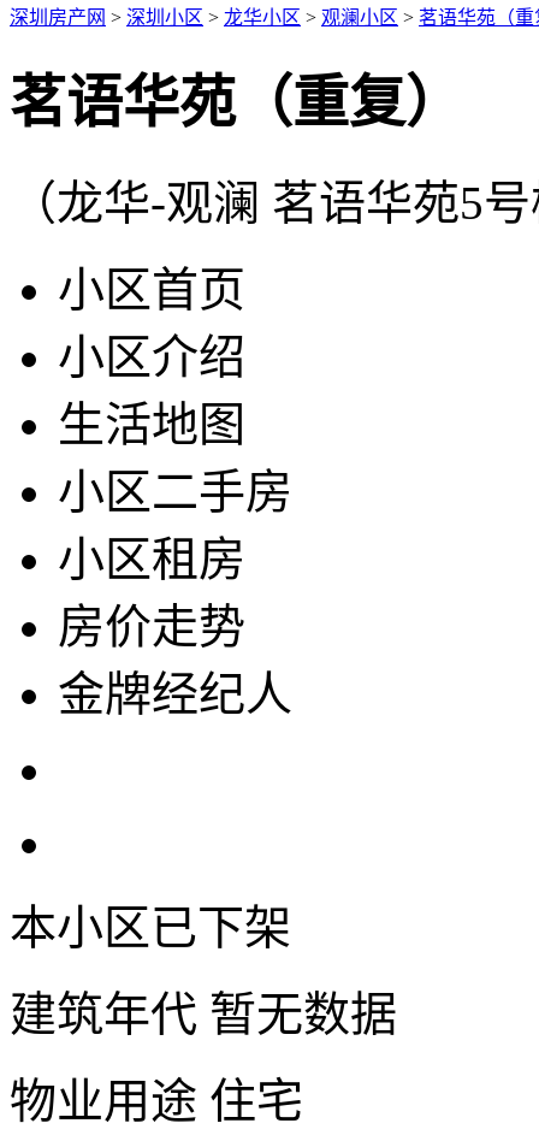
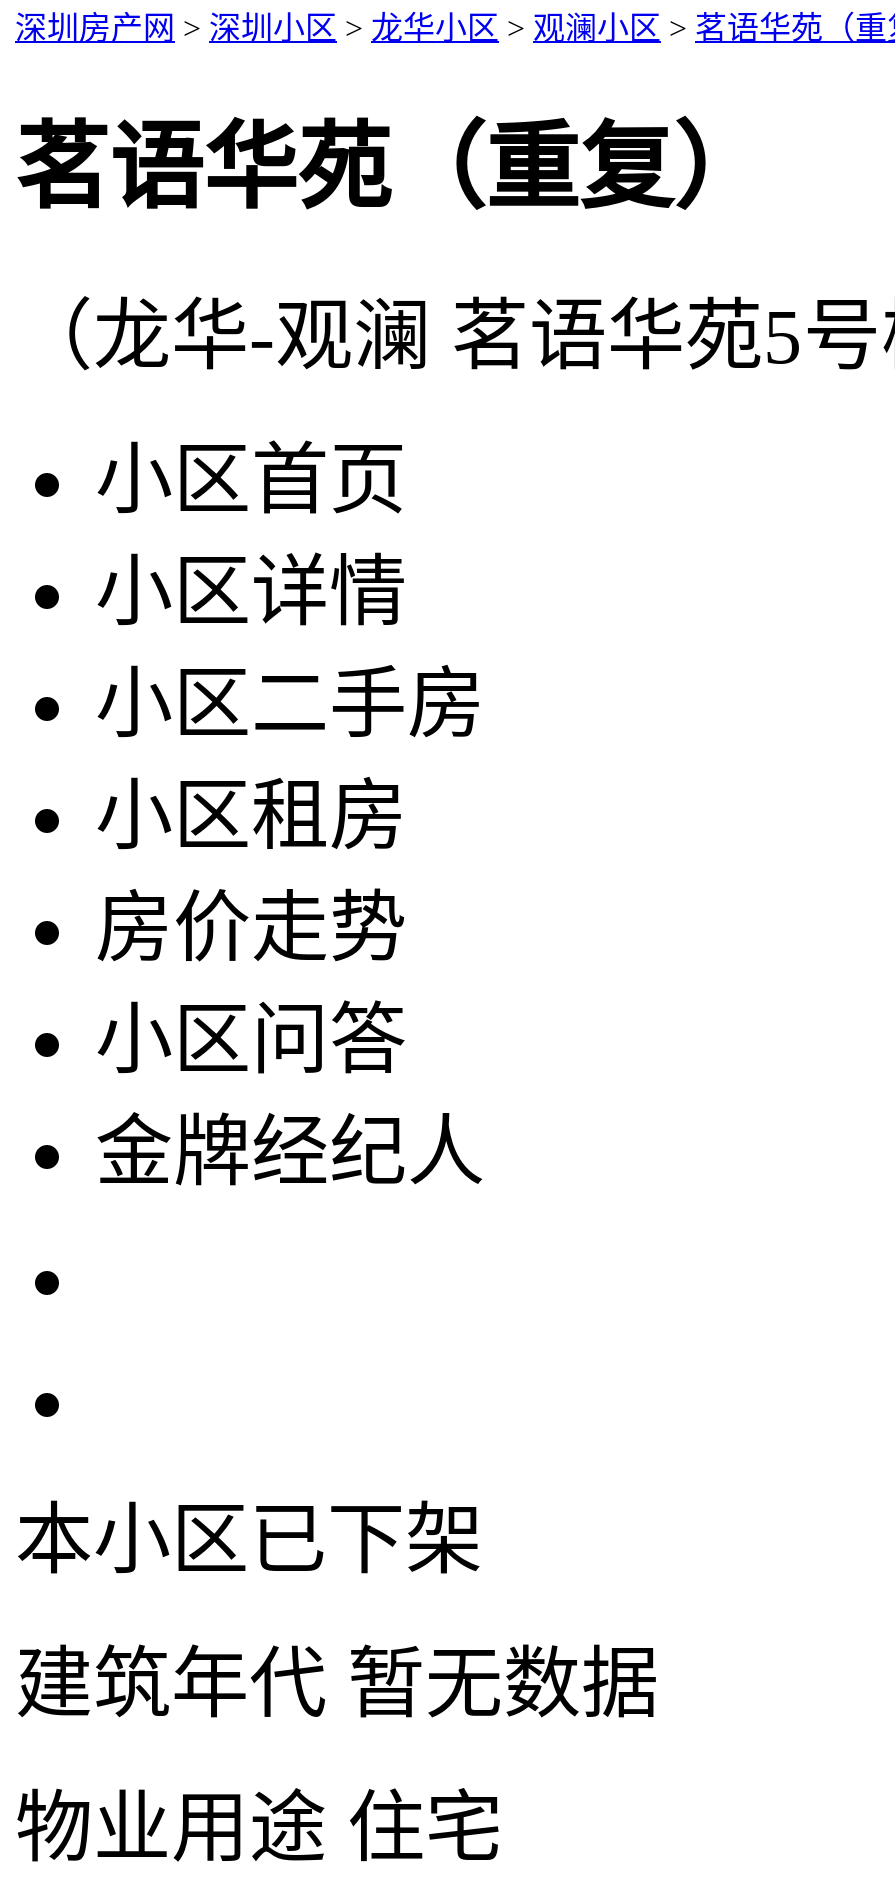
[58,331,245,450] 小区介绍 | 生活地图 -> [95,548,407,634] 小区详情
moved [58,465,292,652] -> [95,660,485,970]: 小区二手房 | 小区租房 | 房价走势
none -> [95,996,407,1082] 小区问答

